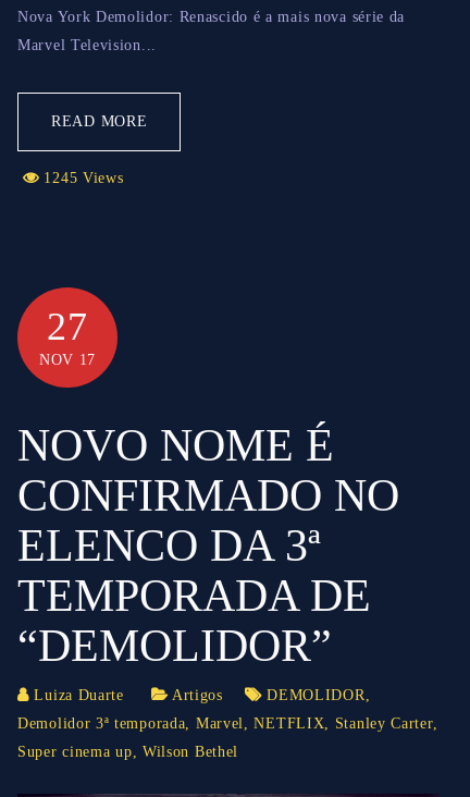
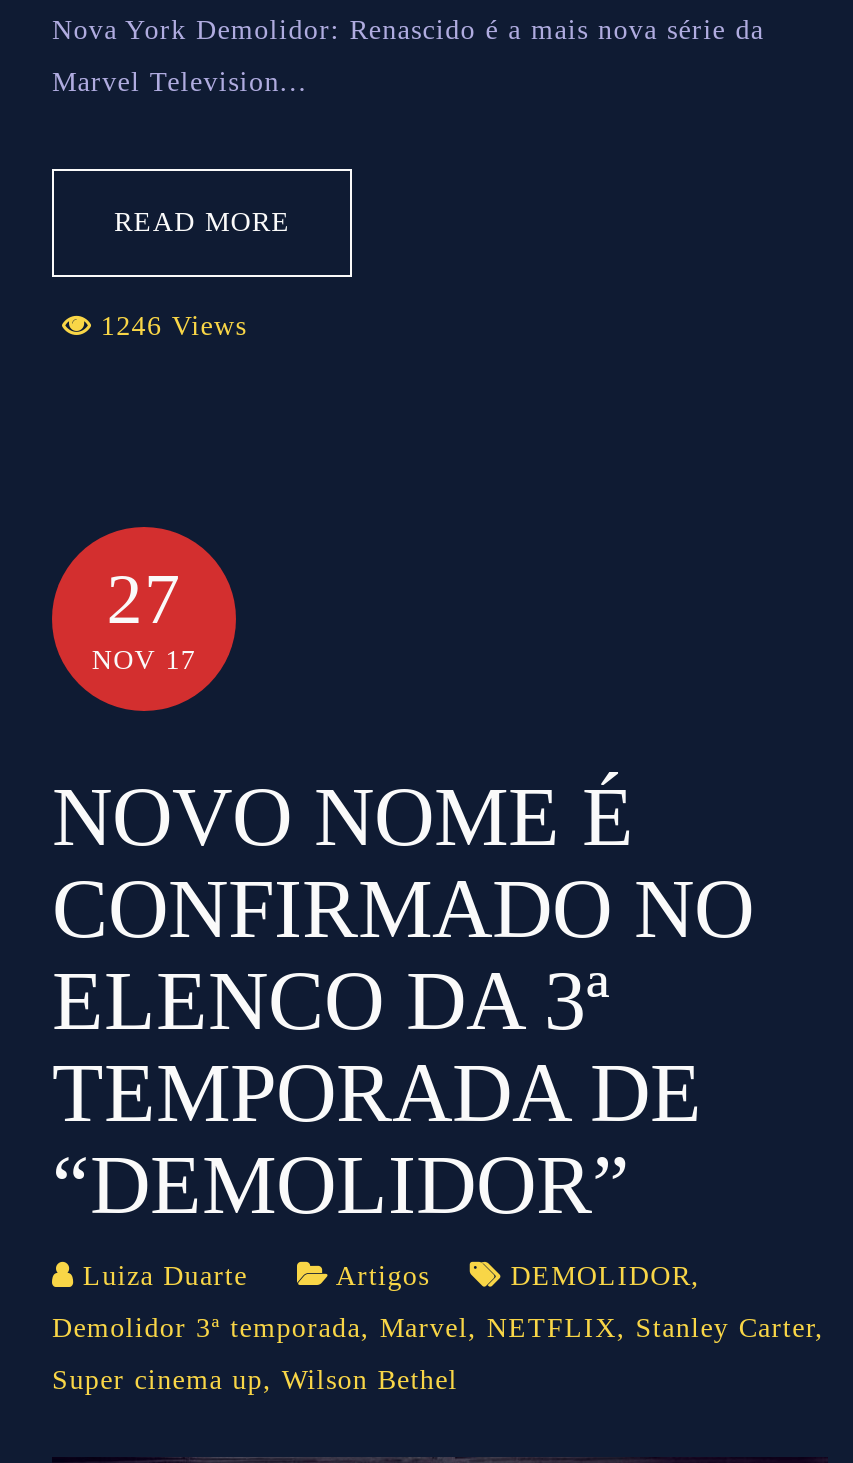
[39,169,123,186] 1245 Views -> [91,310,247,340] 1246 Views

